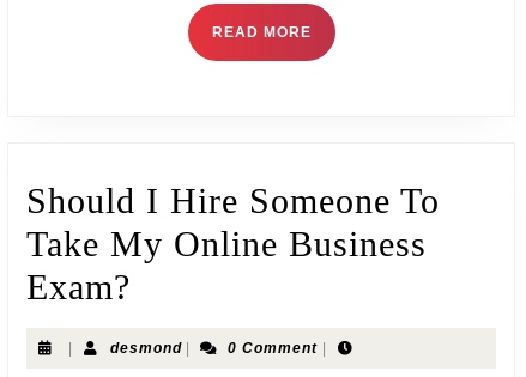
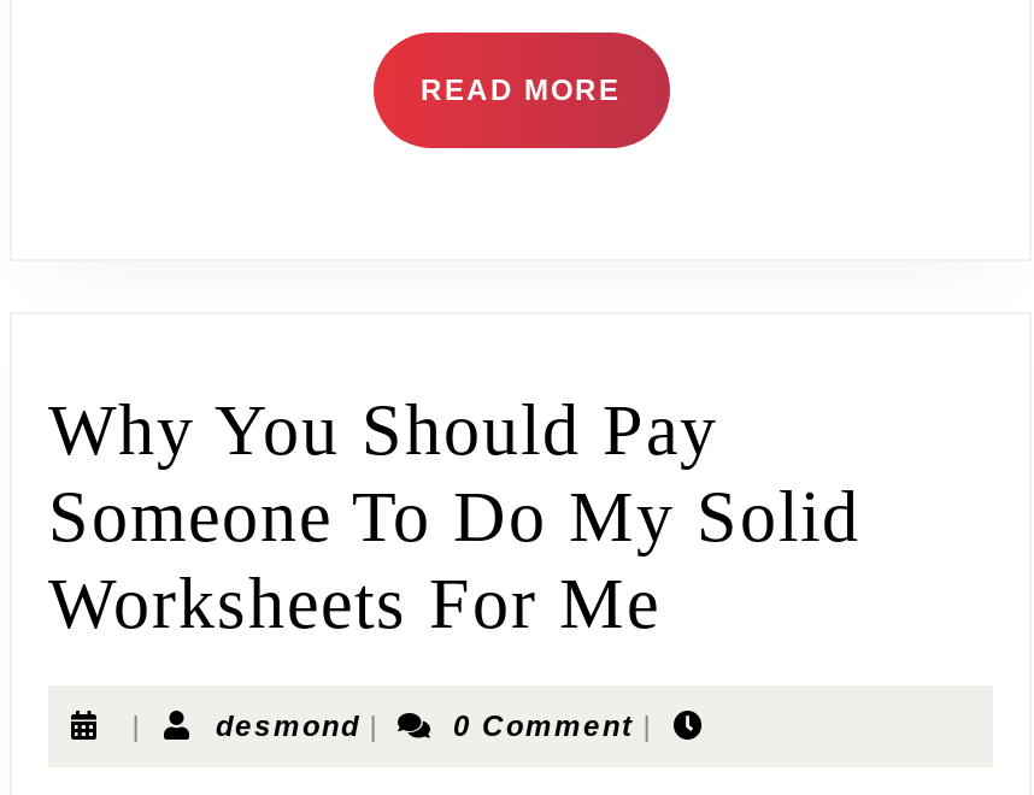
[26,181,440,307] Should I Hire Someone To | Take My Online Business | Exam? -> [48,390,860,643] Why You Should Pay | Someone To Do My Solid | Worksheets For Me

